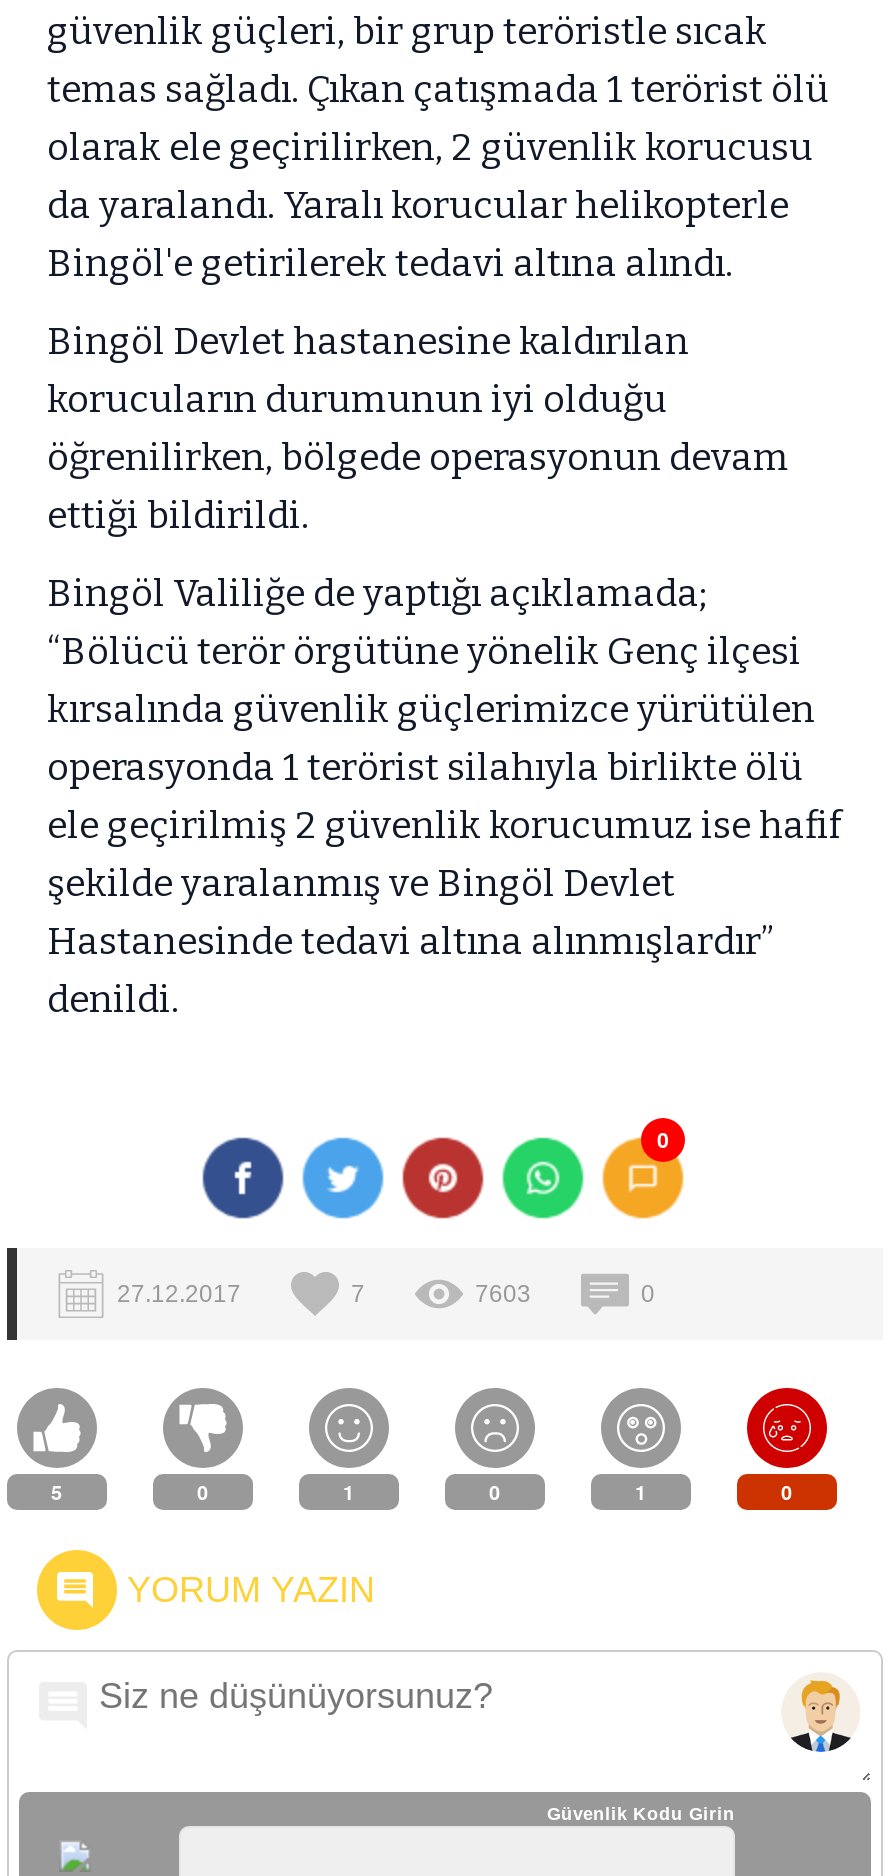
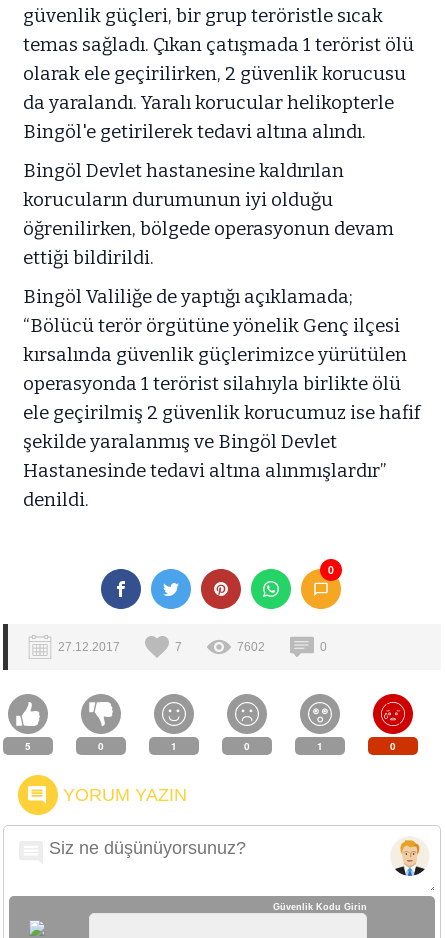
[475,1279,531,1307] 7603 -> [237,640,265,654] 7602

